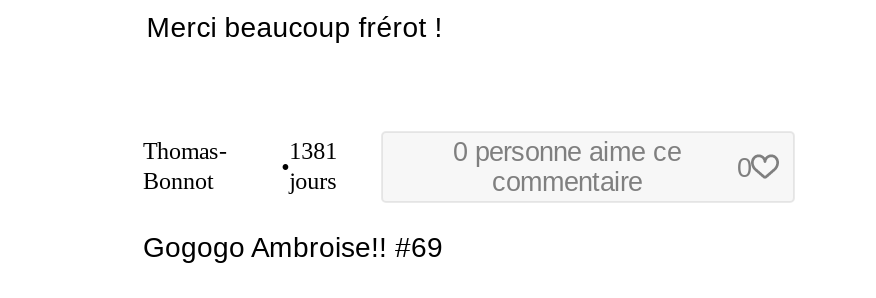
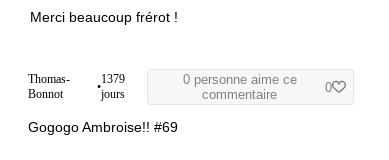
[289,137,337,165] 1381 -> [101,72,125,86] 1379

